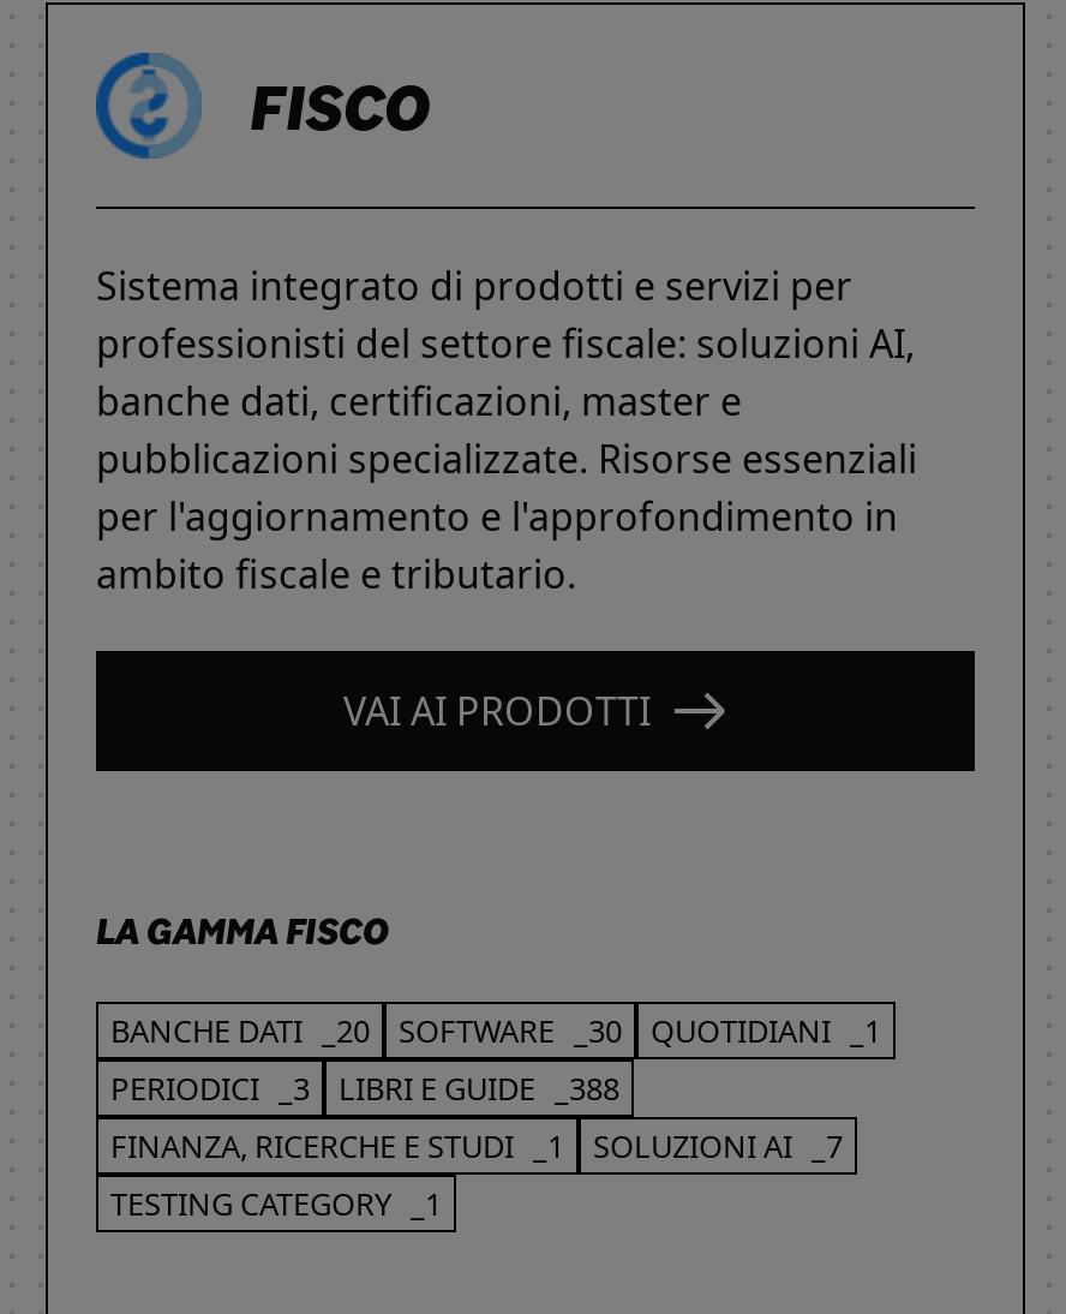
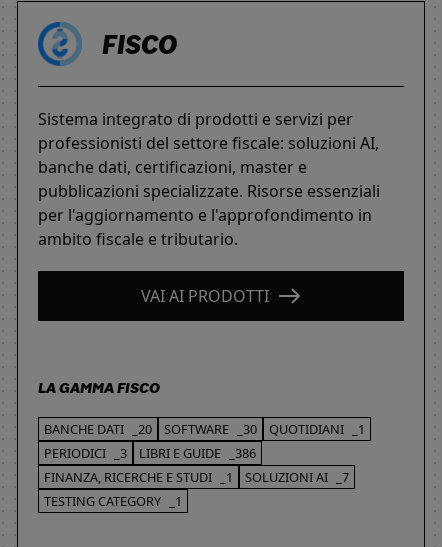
[110,1065,619,1109] PERIODICI _3 LIBRI E GUIDE _388 -> [44,443,256,461] PERIODICI _3 LIBRI E GUIDE _386

